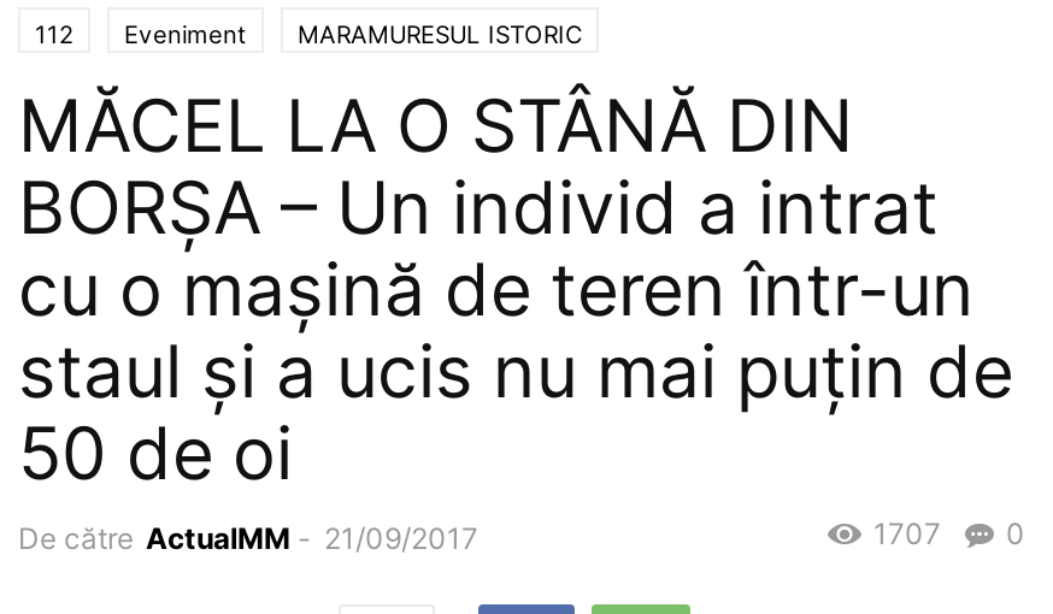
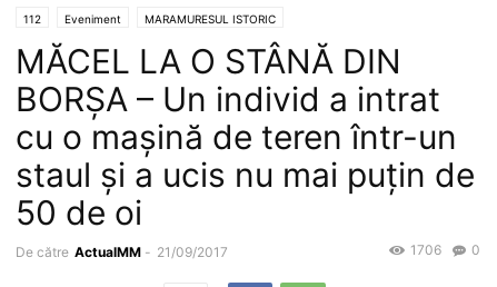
[873,515,1025,551] 1707 0 -> [410,241,480,258] 1706 0

